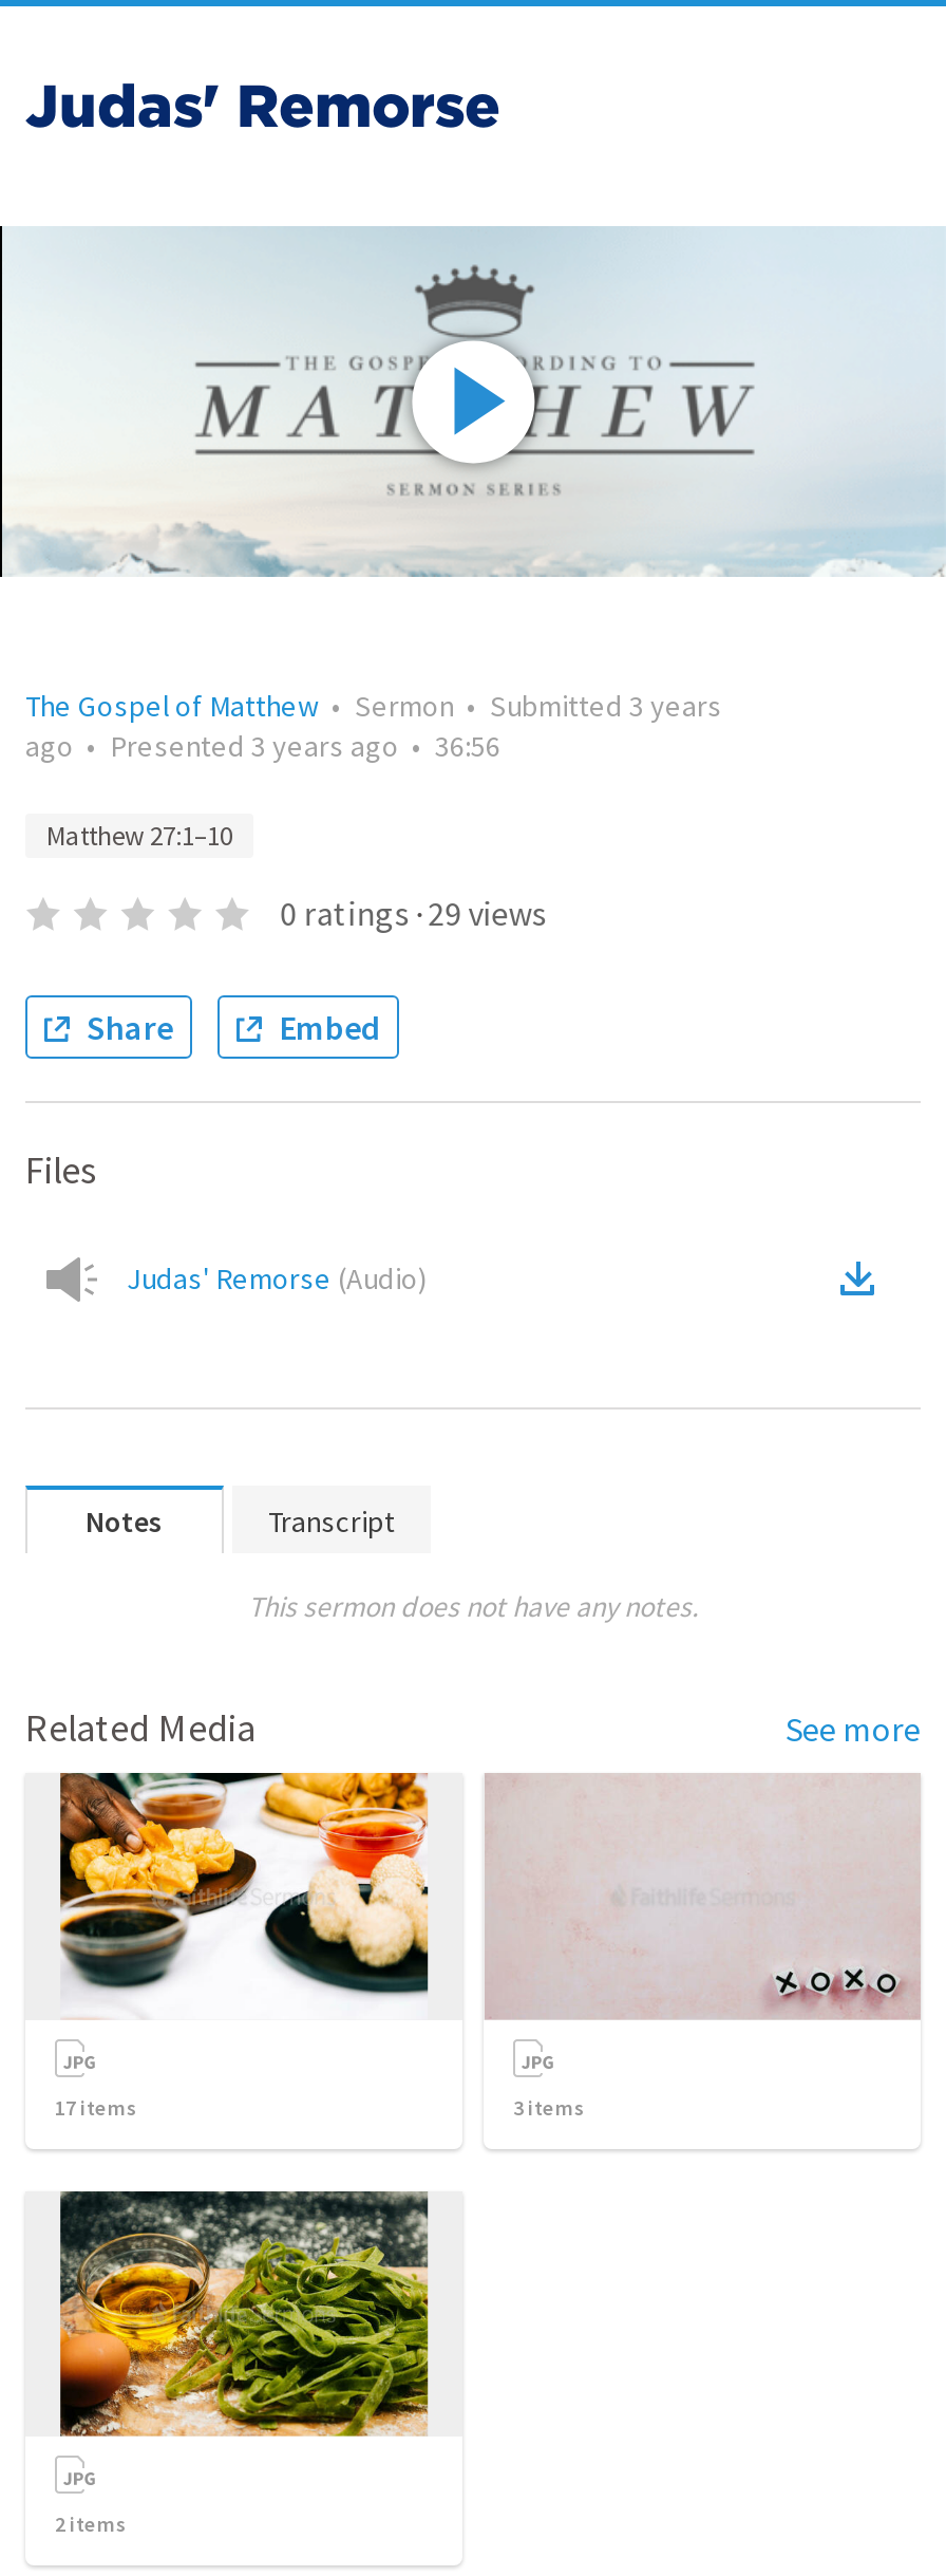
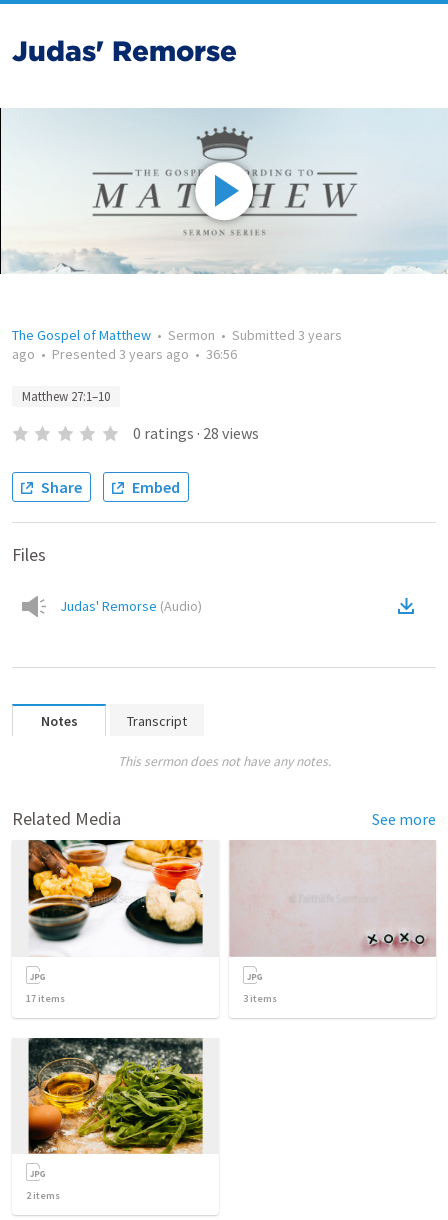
[280,892,546,934] 0 ratings · 29 views -> [133,423,259,443] 0 ratings · 28 views

